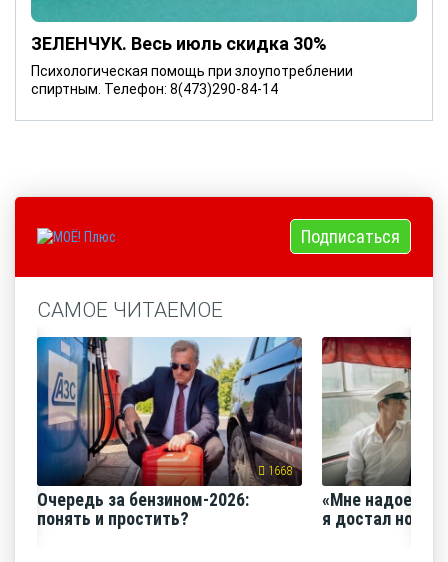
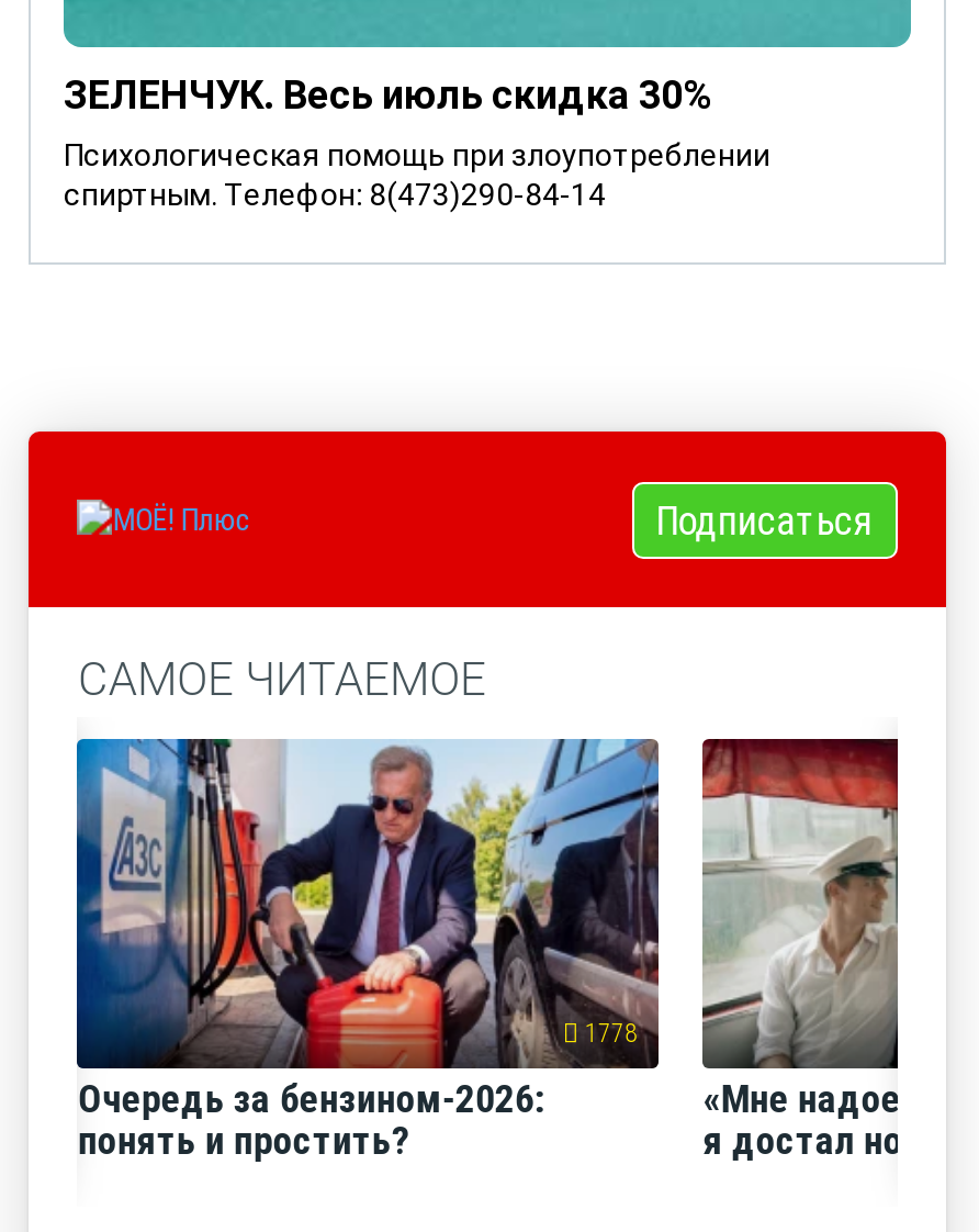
[265,464,292,478] 1668 -> [578,1018,637,1049] 1778

